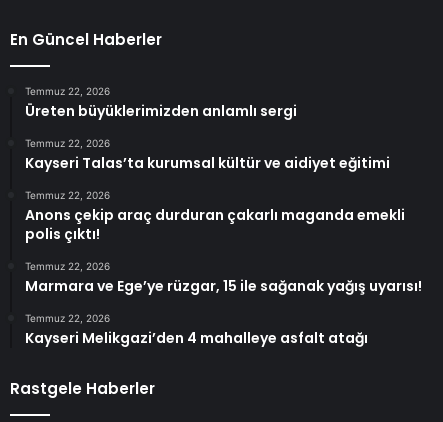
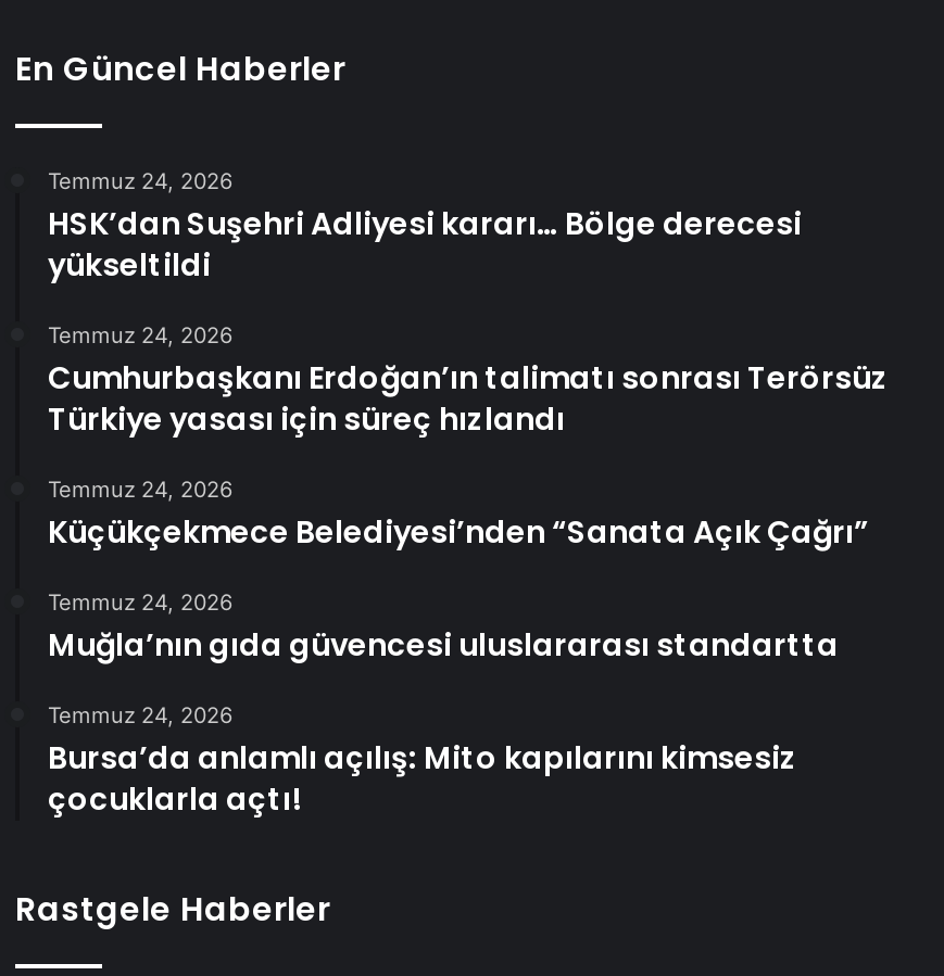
[25,84,297,120] Temmuz 22, 2026 | Üreten büyüklerimizden anlamlı sergi -> [48,166,802,286] Temmuz 24, 2026 | HSK’dan Suşehri Adliyesi kararı… Bölge derecesi | yükseltildi
[25,136,390,172] Temmuz 22, 2026 | Kayseri Talas’ta kurumsal kültür ve aidiyet eğitimi -> [48,320,889,440] Temmuz 24, 2026 | Cumhurbaşkanı Erdoğan’ın talimatı sonrası Terörsüz | Türkiye yasası için süreç hızlandı
[25,188,405,243] Temmuz 22, 2026 | Anons çekip araç durduran çakarlı maganda emekli | polis çıktı! -> [48,474,869,553] Temmuz 24, 2026 | Küçükçekmece Belediyesi’nden “Sanata Açık Çağrı”
[25,259,422,295] Temmuz 22, 2026 | Marmara ve Ege’ye rüzgar, 15 ile sağanak yağış uyarısı! -> [48,587,839,666] Temmuz 24, 2026 | Muğla’nın gıda güvencesi uluslararası standartta
[25,311,368,347] Temmuz 22, 2026 | Kayseri Melikgazi’den 4 mahalleye asfalt atağı -> [48,700,797,820] Temmuz 24, 2026 | Bursa’da anlamlı açılış: Mito kapılarını kimsesiz | çocuklarla açtı!

